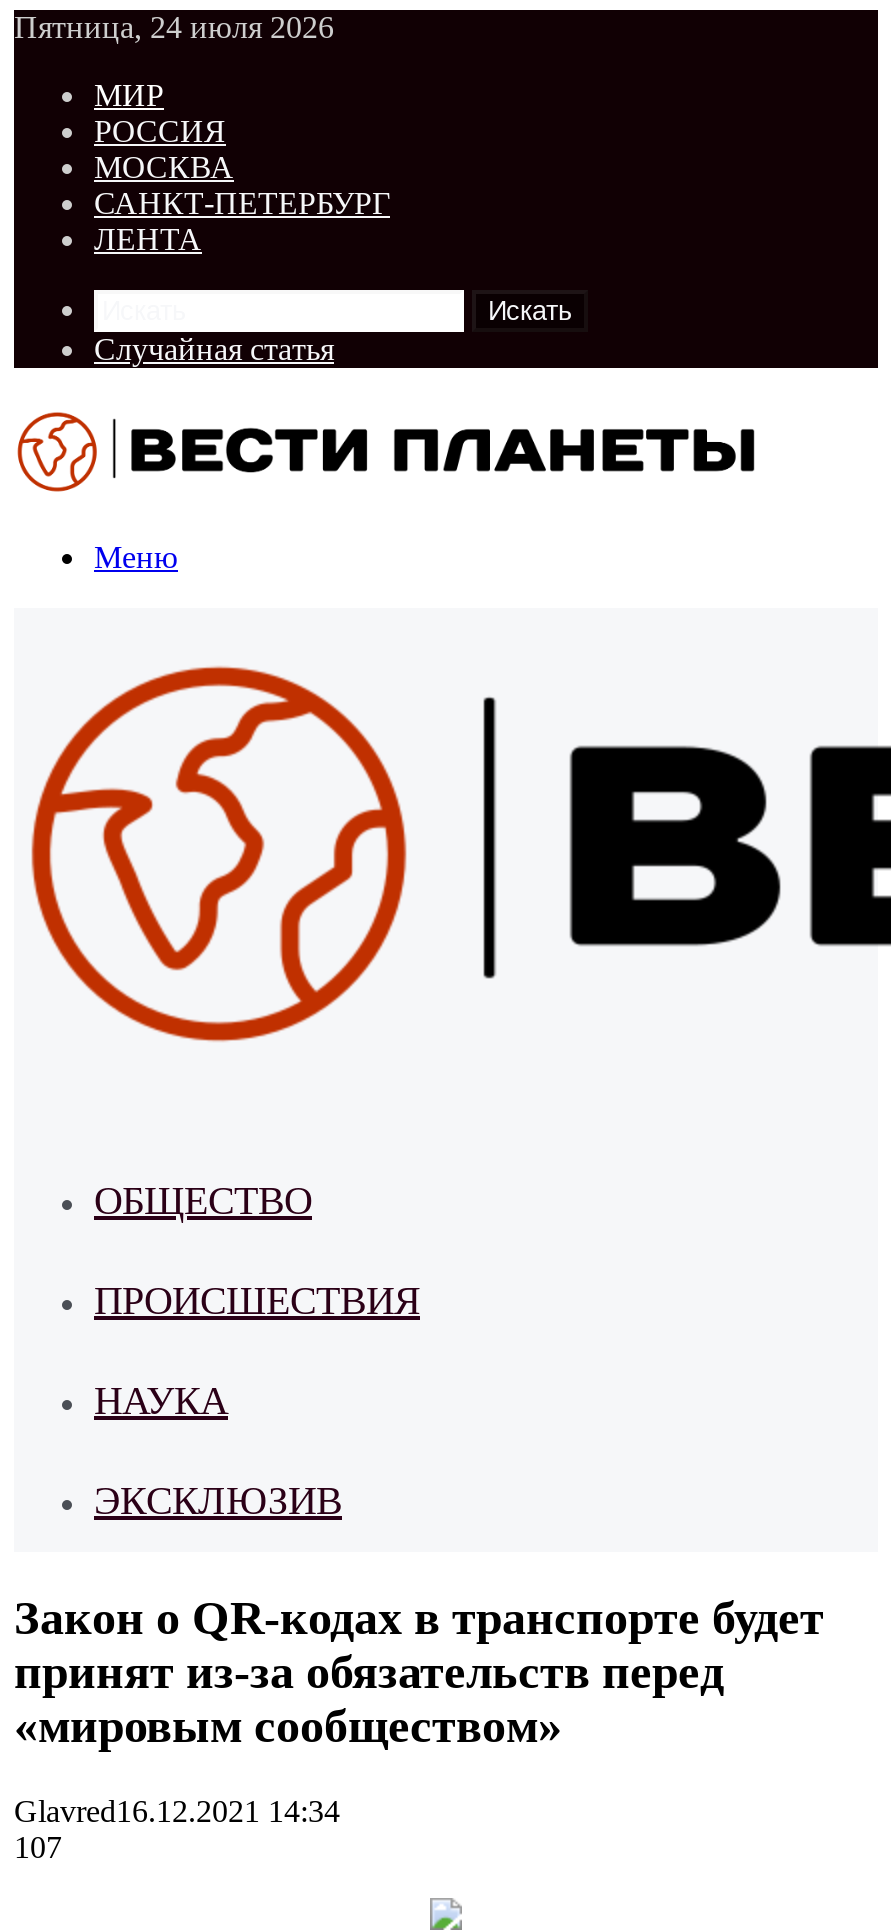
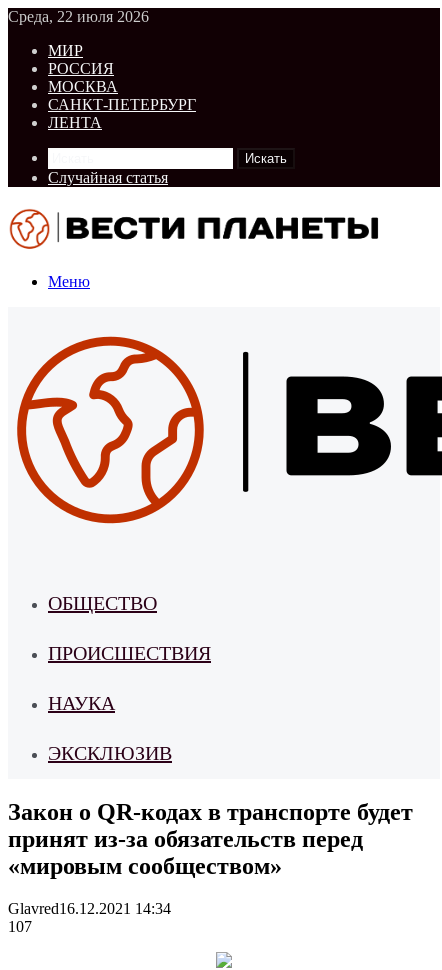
[14,10,334,44] Пятница, 24 июля 2026 -> [8,8,149,25] Среда, 22 июля 2026

